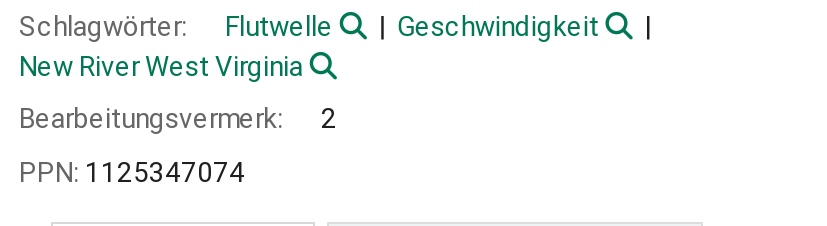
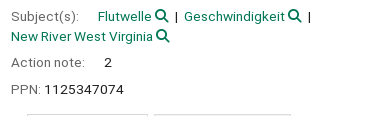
[19,9,193,41] Schlagwörter: -> [11,7,82,23] Subject(s):
[19,103,289,135] Bearbeitungsvermerk: -> [11,54,88,70] Action note:

